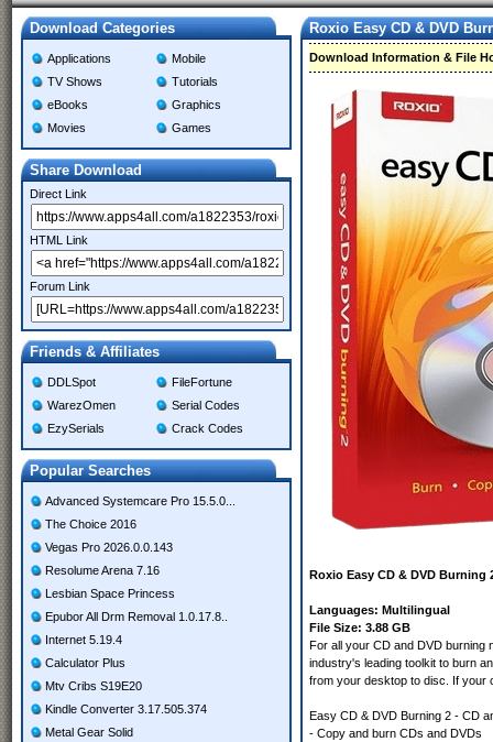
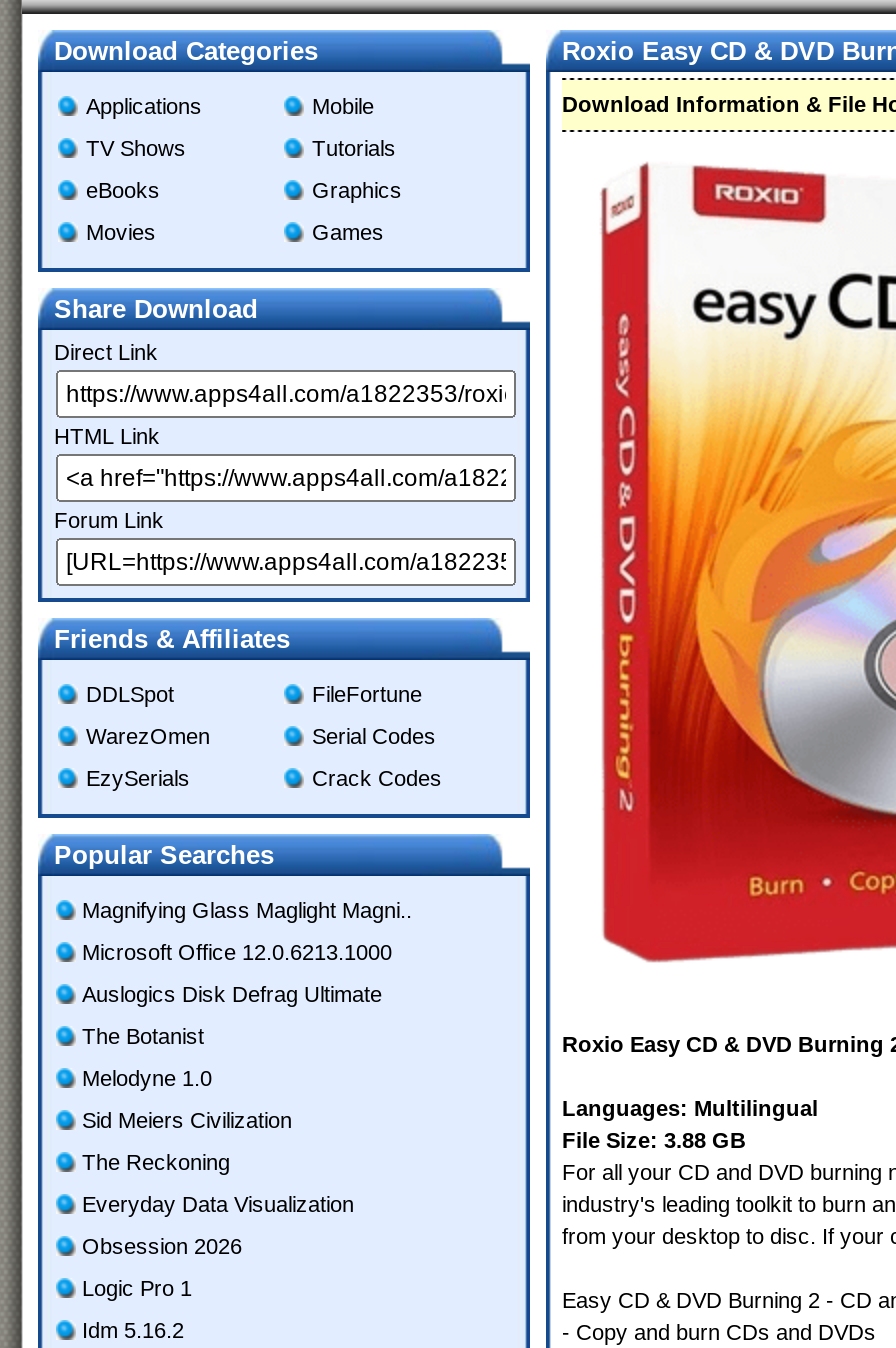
[45,494,235,508] Advanced Systemcare Pro 15.5.0... -> [82,898,412,922] Magnifying Glass Maglight Magni..
[45,517,136,531] The Choice 2016 -> [82,940,392,964] Microsoft Office 12.0.6213.1000
[45,541,173,554] Vegas Pro 2026.0.0.143 -> [82,982,382,1006] Auslogics Disk Defrag Ultimate
[45,564,160,577] Resolume Arena 7.16 -> [82,1024,204,1048] The Botanist
[45,587,175,600] Lesbian Space Princess -> [82,1066,212,1090] Melodyne 1.0
[45,610,228,623] Epubor All Drm Removal 1.0.17.8.. -> [82,1108,292,1132] Sid Meiers Civilization
[45,633,122,646] Internet 5.19.4 -> [82,1150,230,1174] The Reckoning
[45,656,125,669] Calculator Plus -> [82,1192,354,1216] Everyday Data Visualization
[45,679,142,692] Mtv Cribs S19E20 -> [82,1234,242,1258] Obsession 2026
[45,702,207,716] Kindle Converter 3.17.505.374 -> [82,1276,192,1300] Logic Pro 1
[45,725,133,739] Metal Gear Solid -> [82,1318,184,1342] Idm 5.16.2

